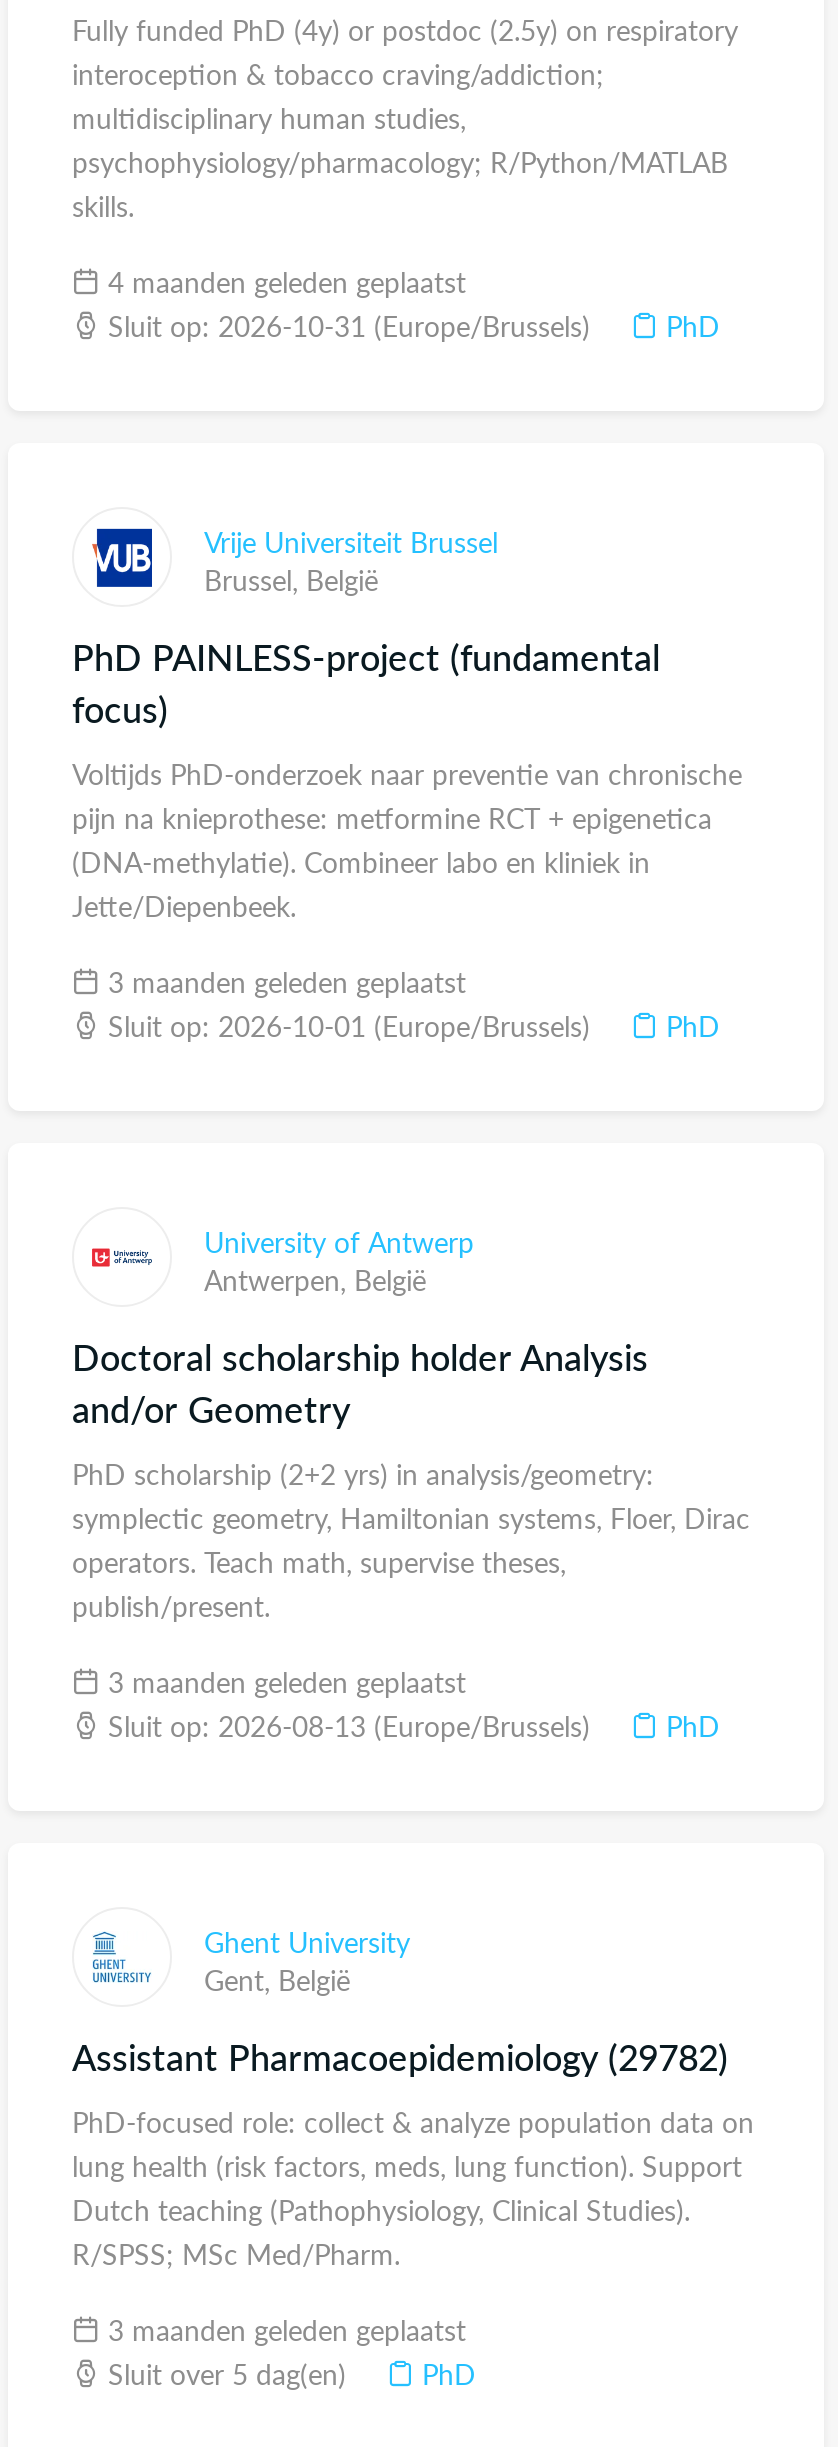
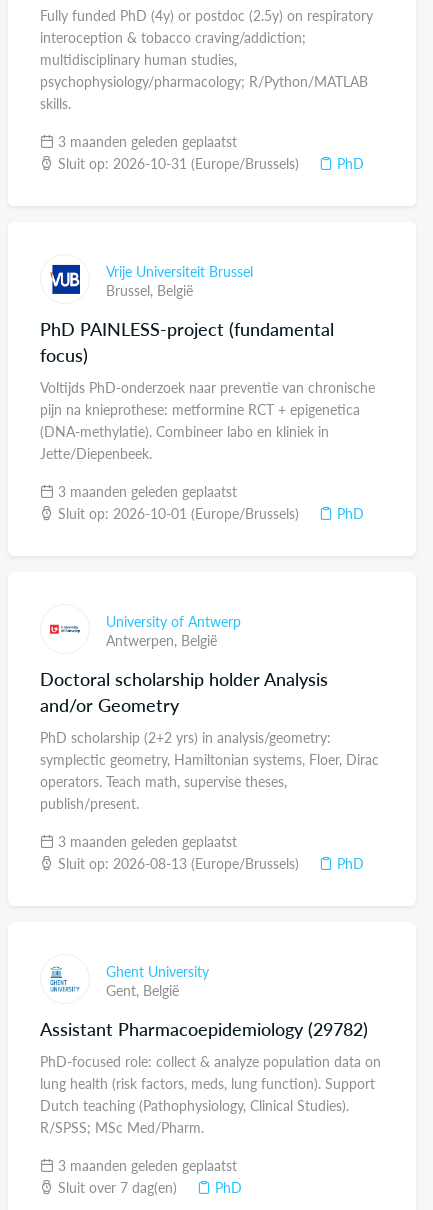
[100,261,466,301] 4 maanden geleden geplaatst -> [54,131,237,151] 3 maanden geleden geplaatst
[100,2353,346,2393] Sluit over 5 dag(en) -> [54,1177,177,1197] Sluit over 7 dag(en)

